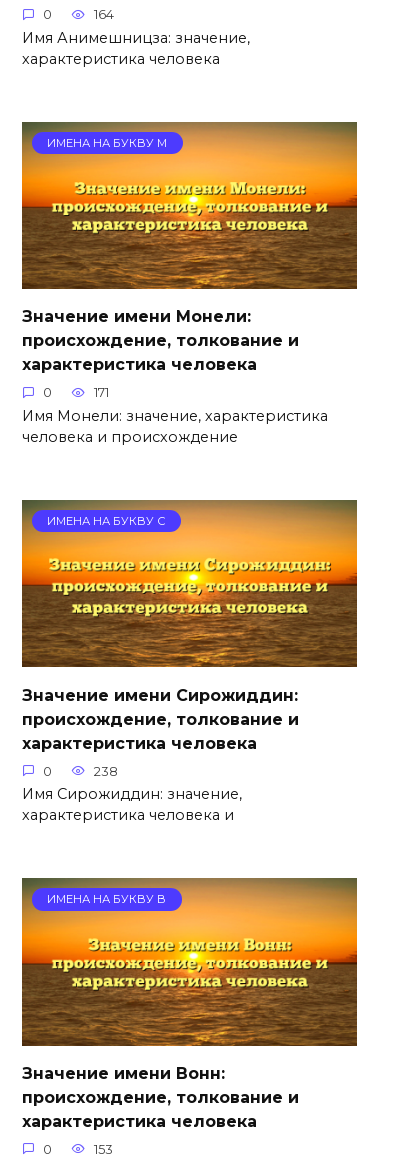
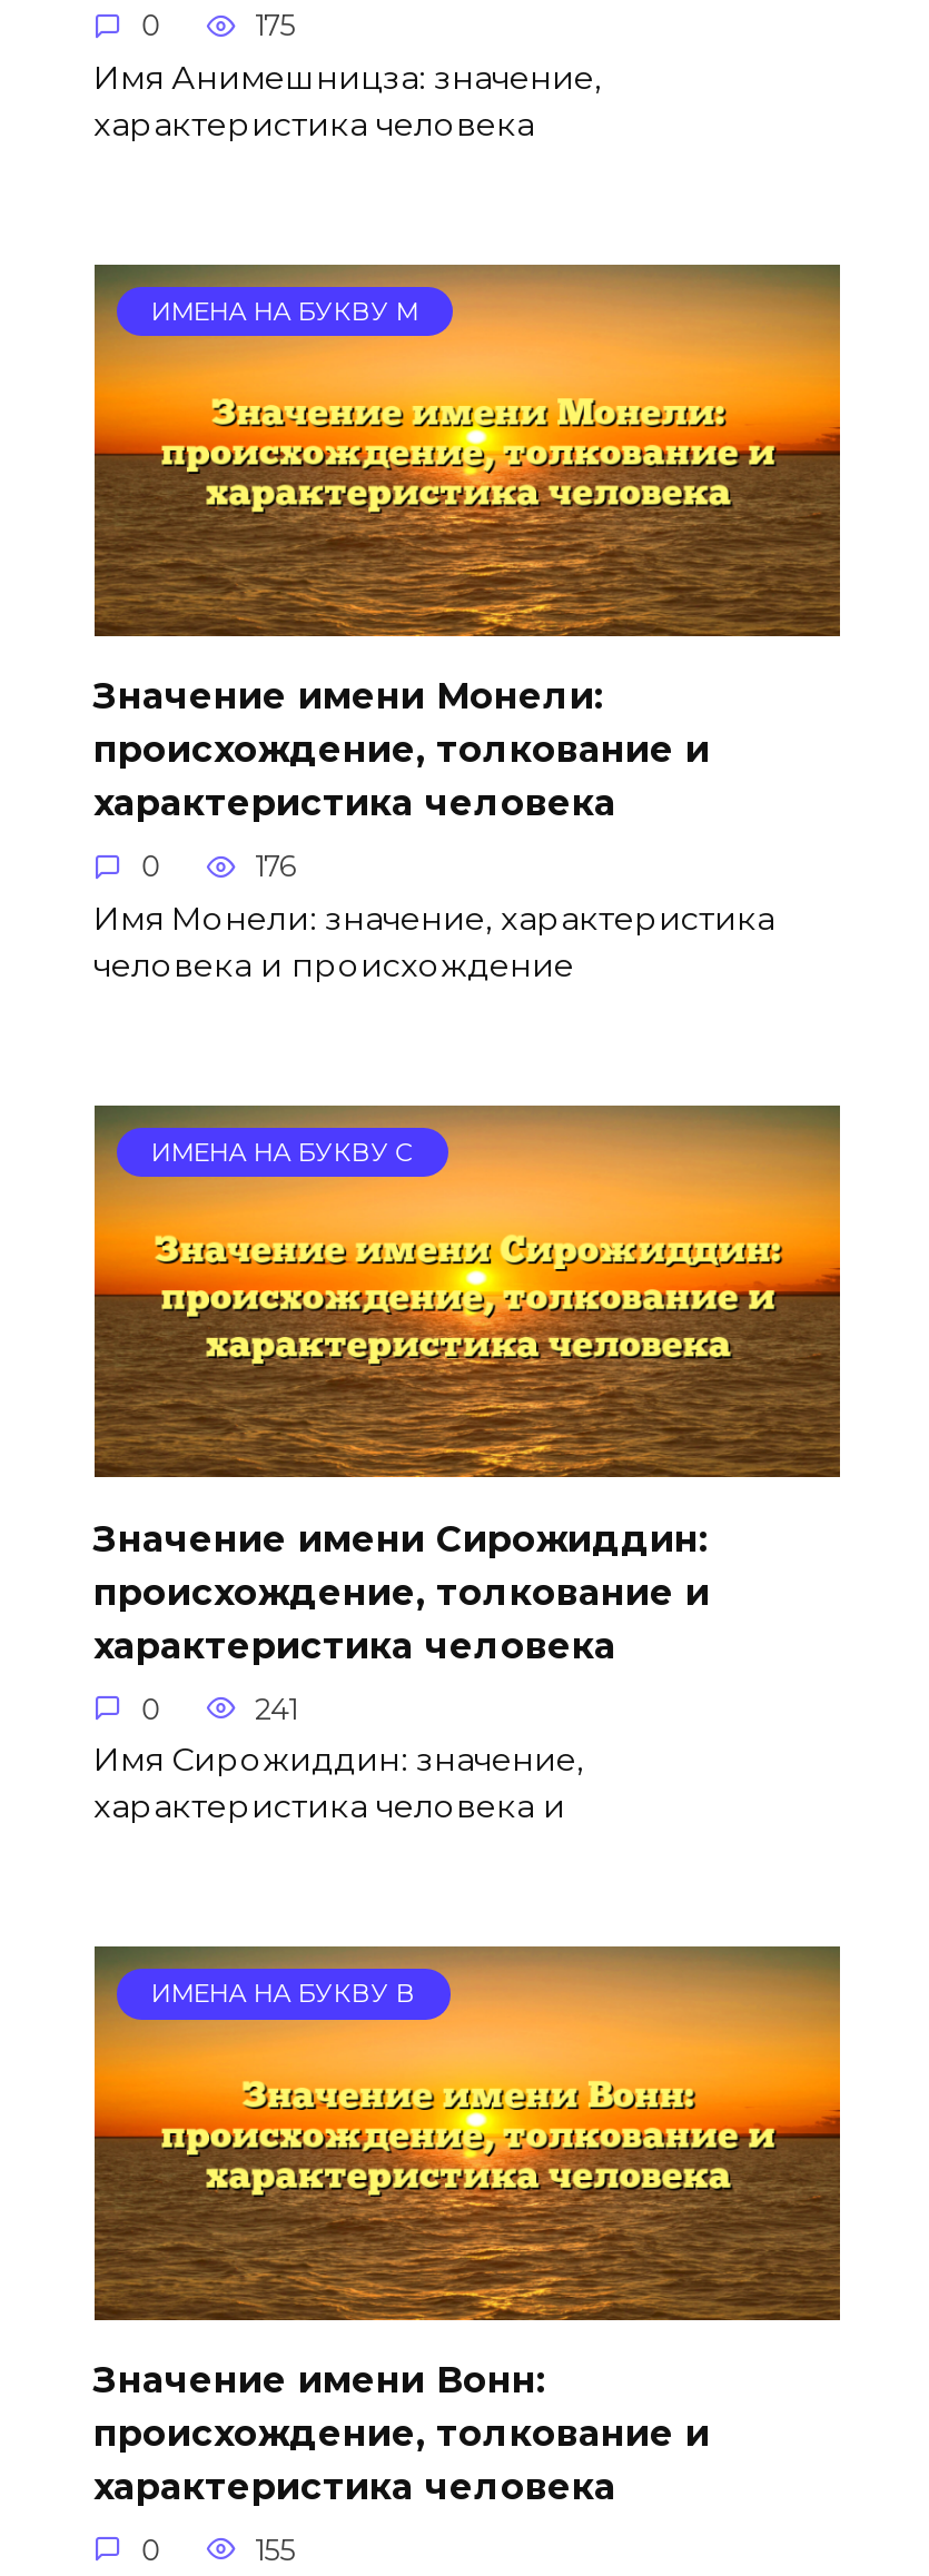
[94,7,114,22] 164 -> [255,9,295,43] 175
[94,385,109,400] 171 -> [255,851,297,884] 176
[94,764,118,779] 238 -> [255,1692,297,1726] 241
[94,1142,113,1157] 153 -> [255,2534,295,2567] 155

